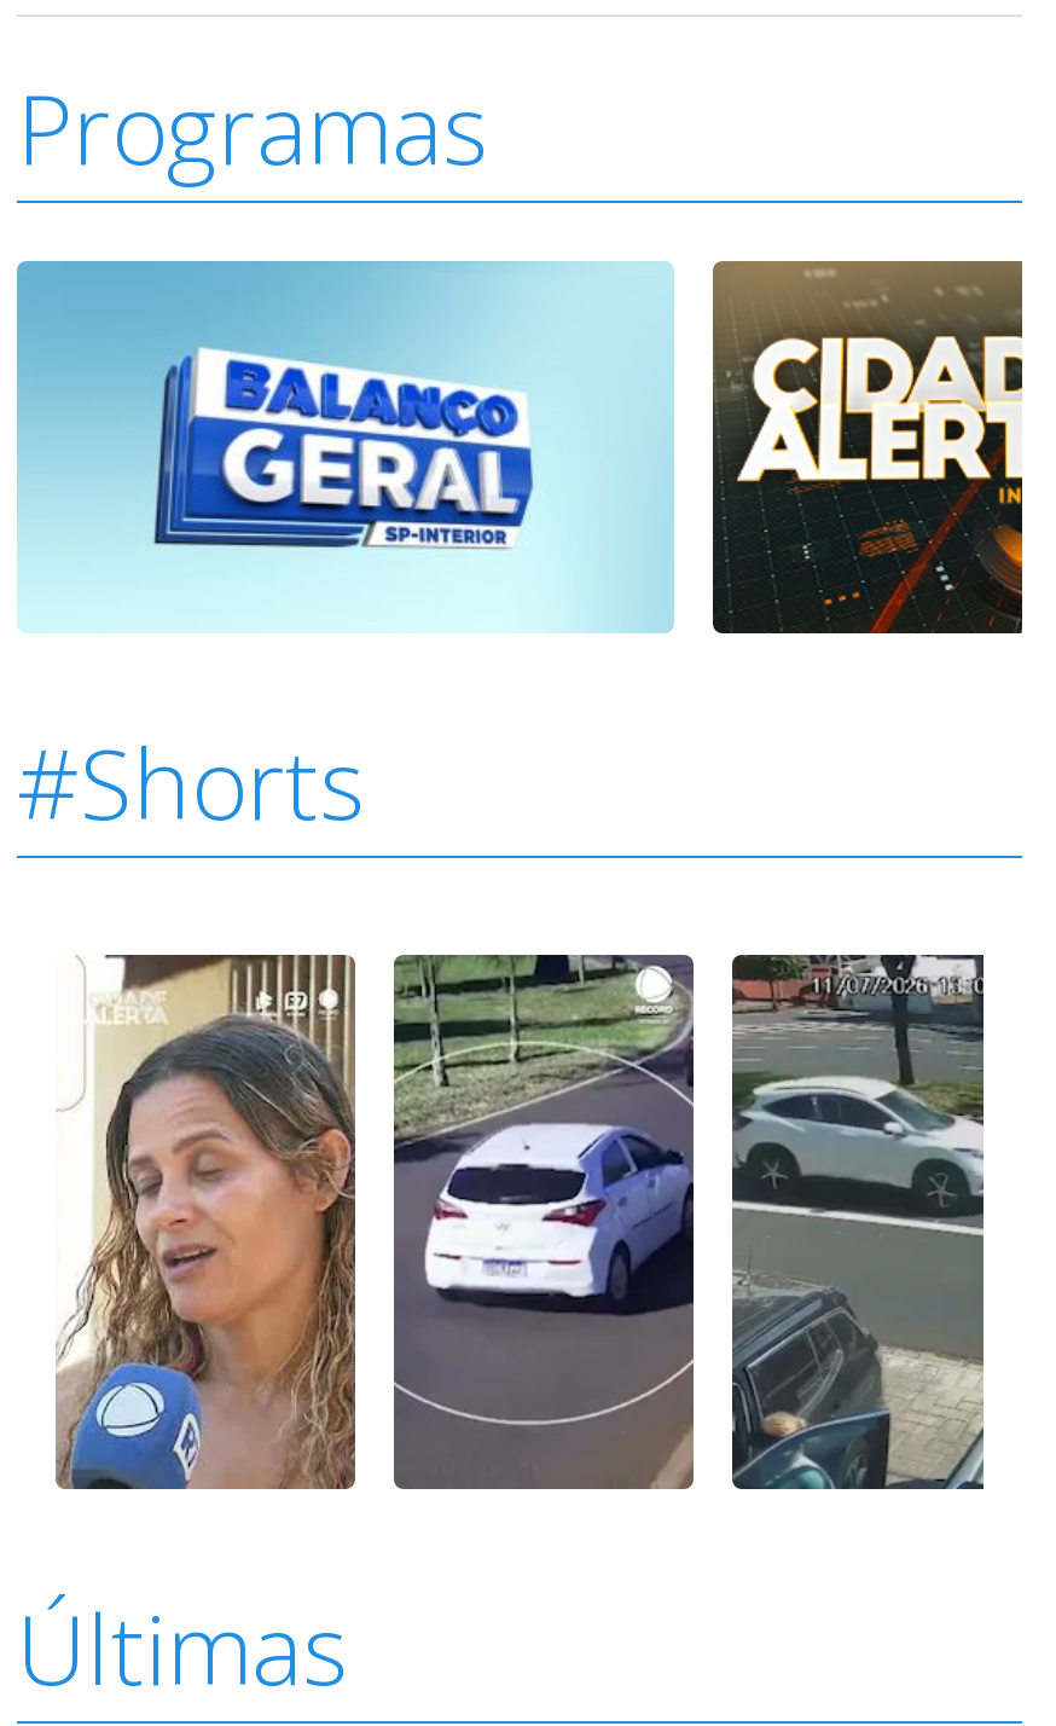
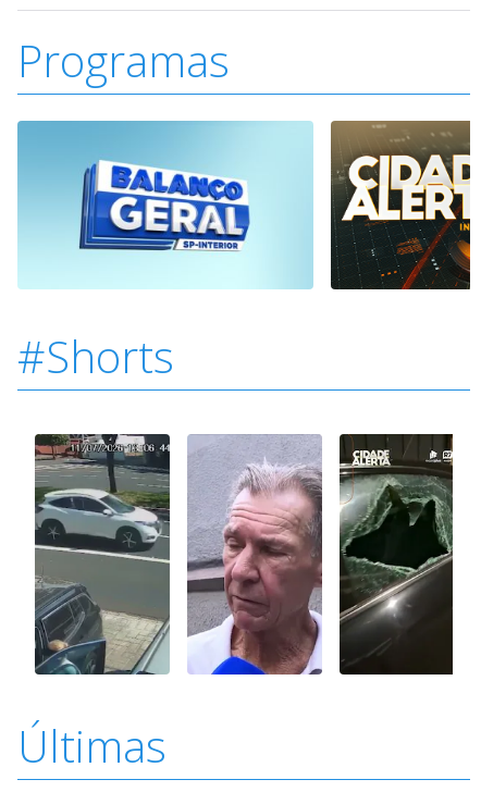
[53,954,358,1490] [image] -> [34,433,171,676] [image]
[391,954,696,1490] [image] -> [187,434,323,676] [image]
[730,954,986,1490] [image] -> [338,433,454,676] [image]

